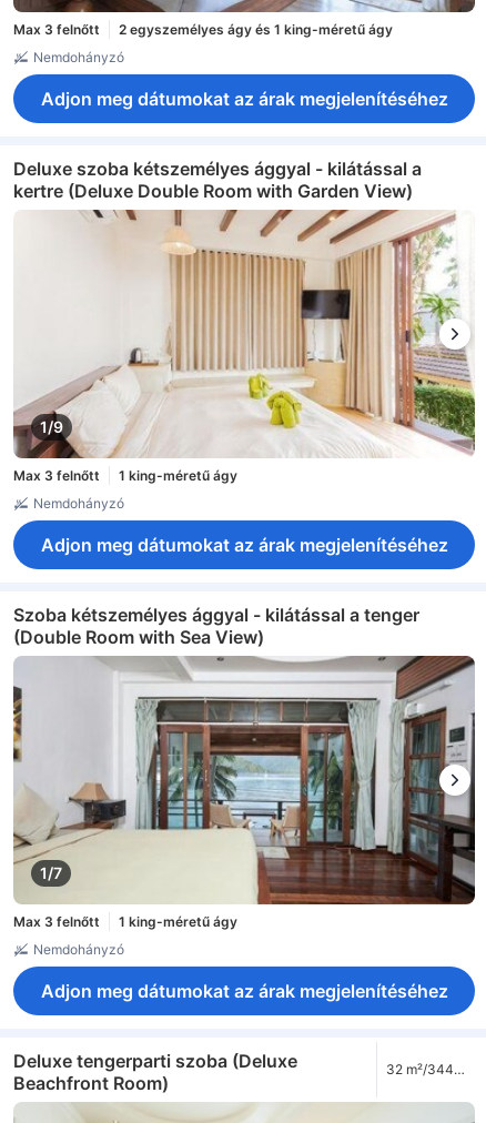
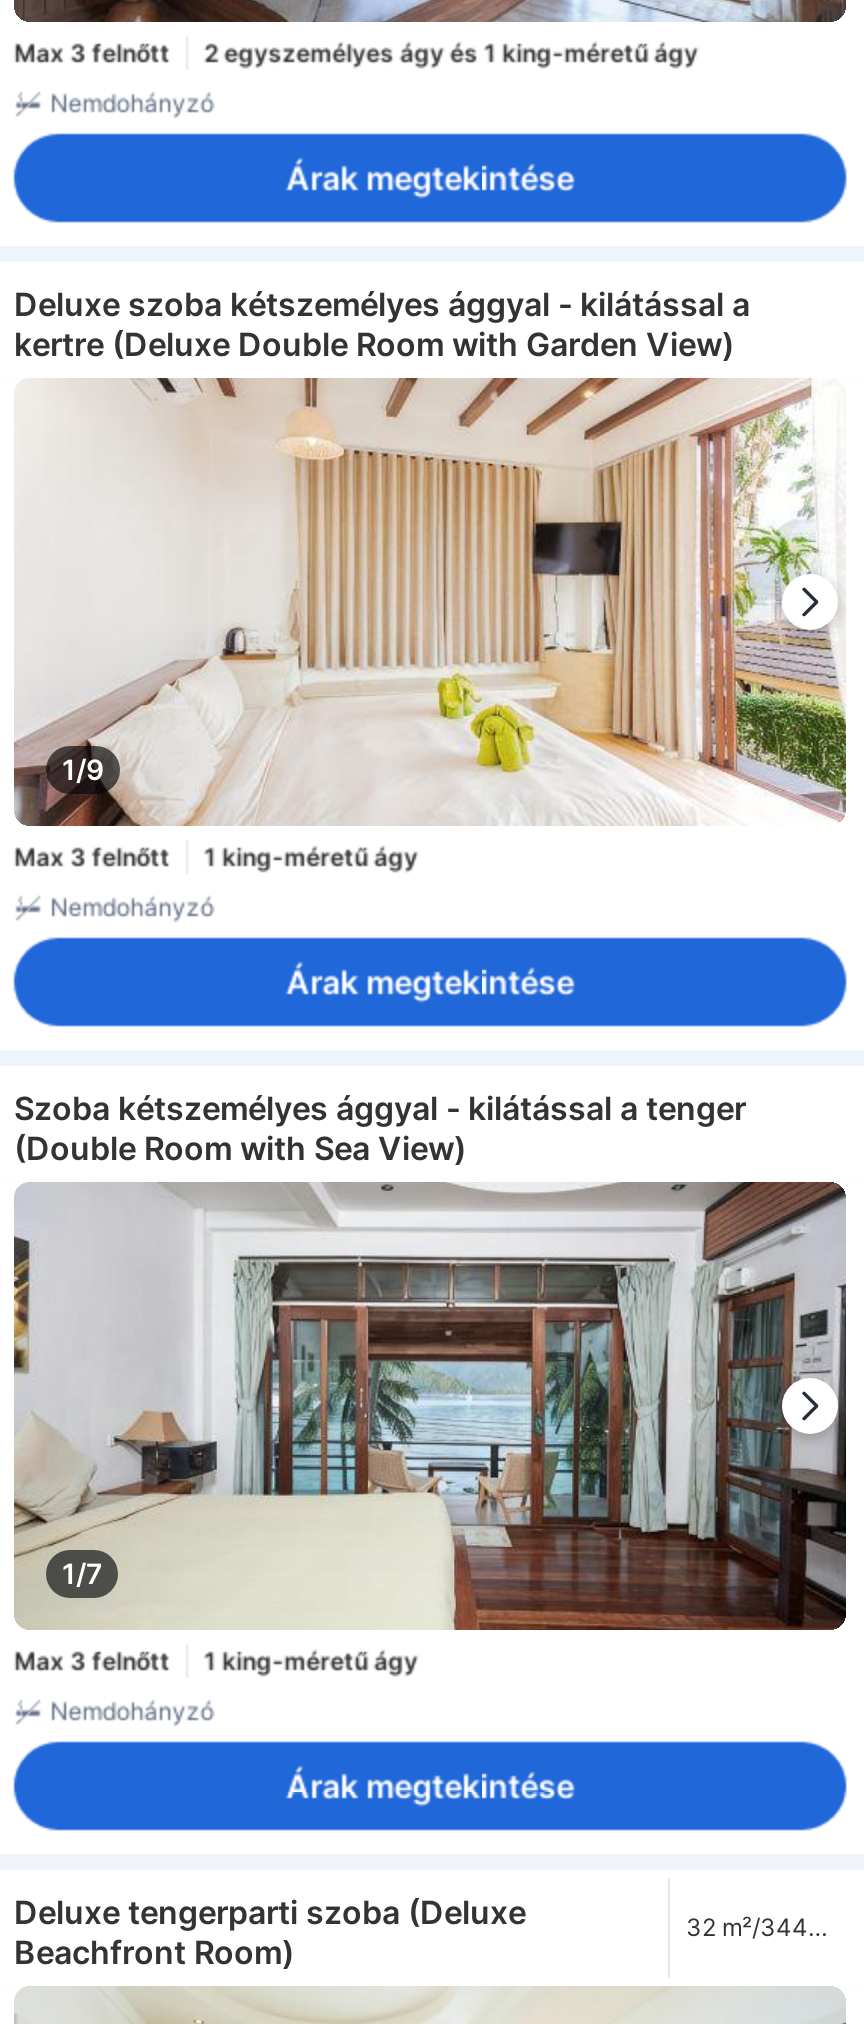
[40,88,448,110] Adjon meg dátumokat az árak megjelenítéséhez -> [286,158,574,198] Árak megtekintése
[40,534,448,556] Adjon meg dátumokat az árak megjelenítéséhez -> [286,962,574,1002] Árak megtekintése
[40,980,448,1002] Adjon meg dátumokat az árak megjelenítéséhez -> [286,1766,574,1806] Árak megtekintése

